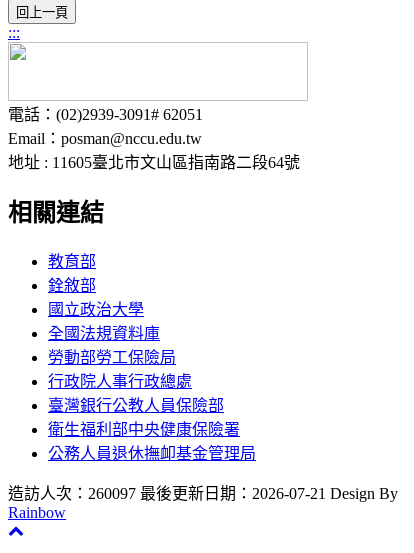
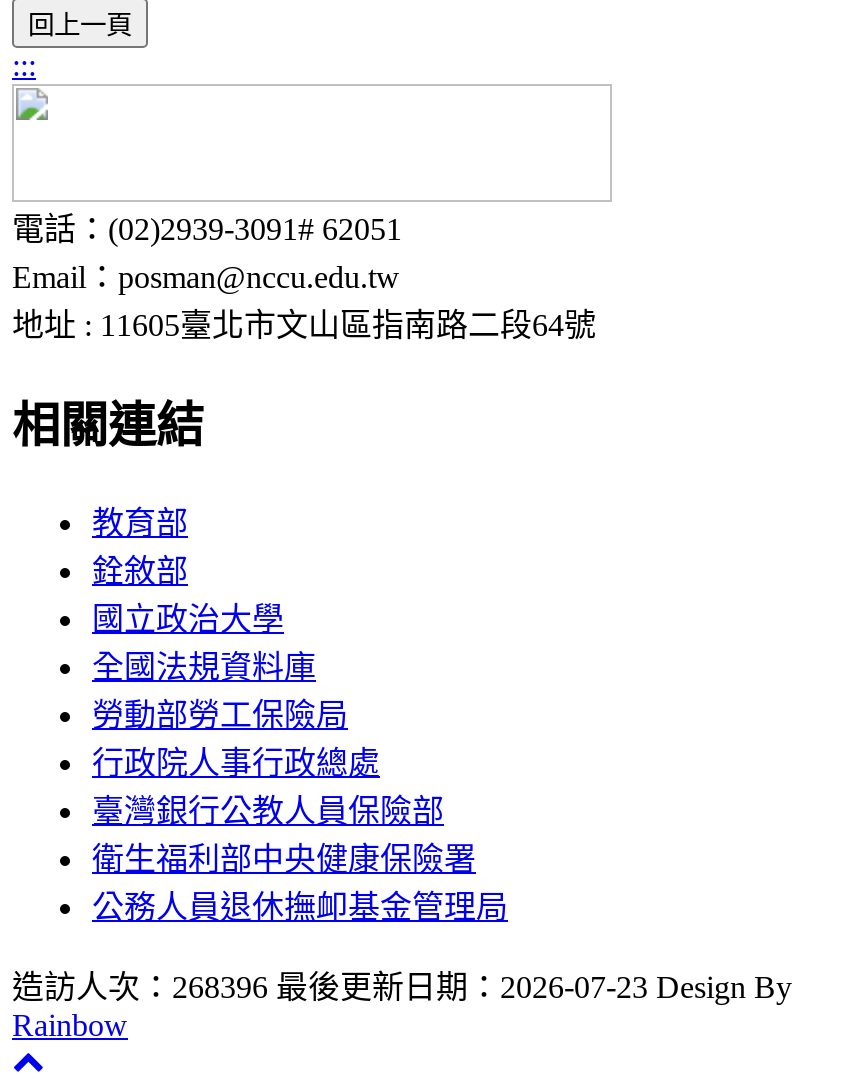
[8,484,398,501] 造訪人次：260097 最後更新日期：2026-07-21 Design By -> [12,969,792,1003] 造訪人次：268396 最後更新日期：2026-07-23 Design By

